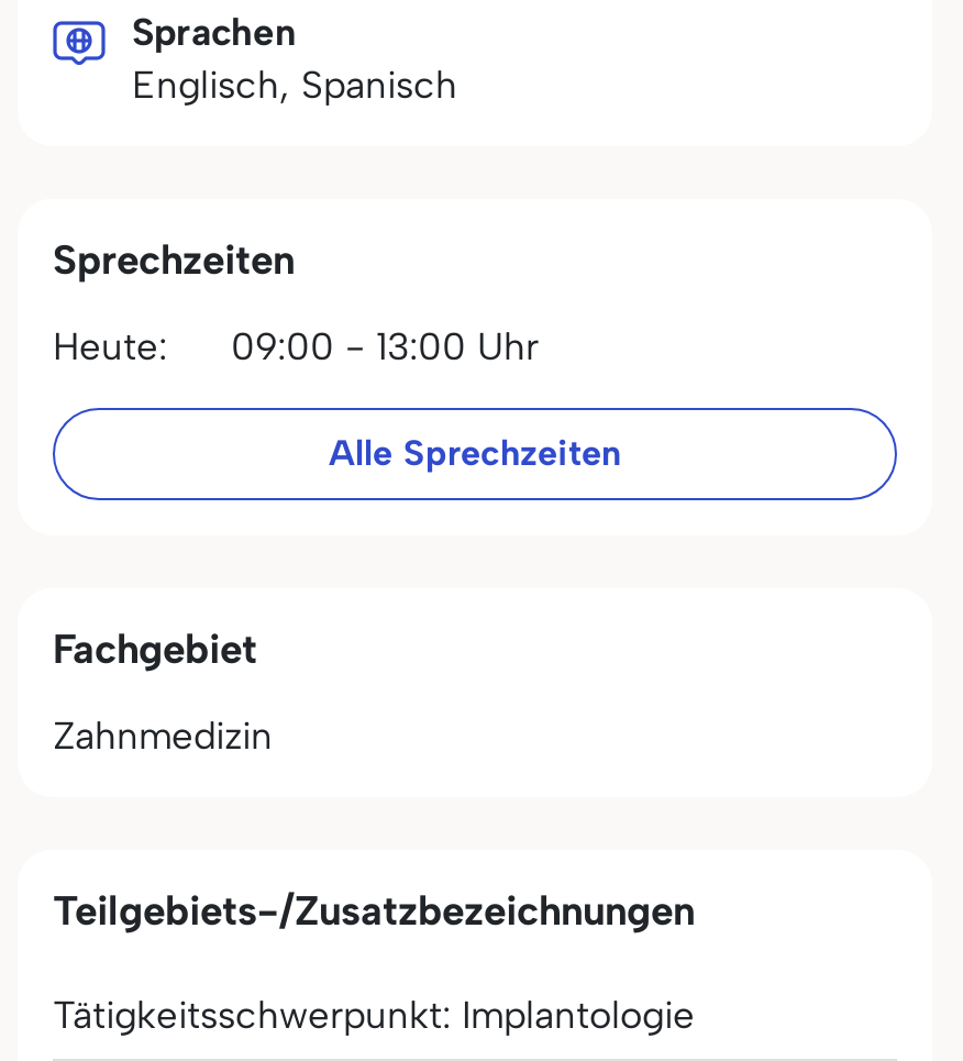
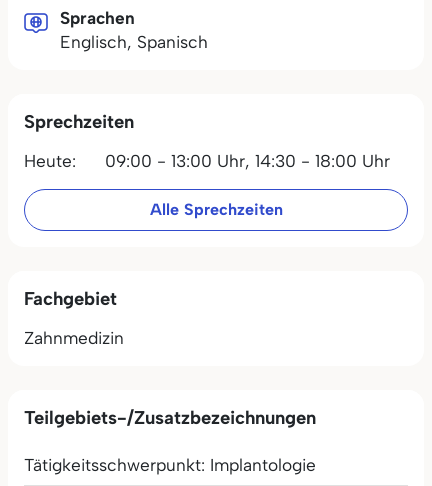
[53,324,539,368] Heute: 09:00 - 13:00 Uhr -> [24,151,390,171] Heute: 09:00 - 13:00 Uhr, 14:30 - 18:00 Uhr

